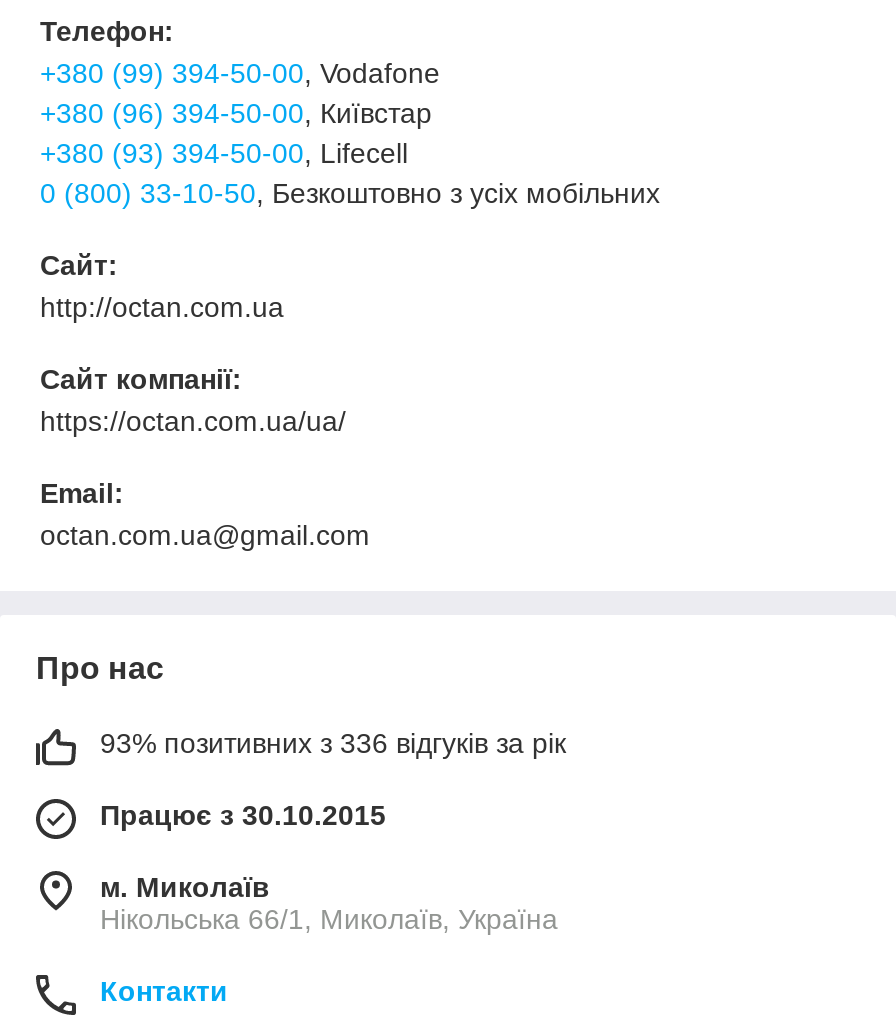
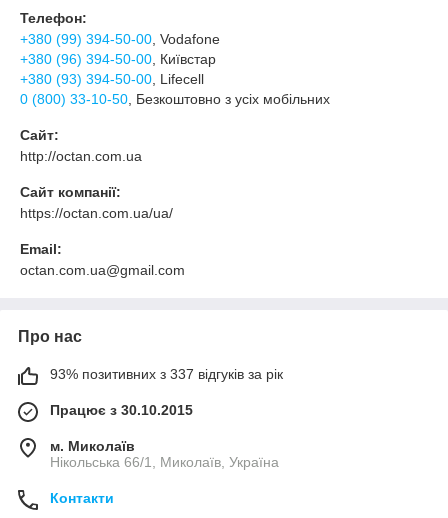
[100,727,566,759] 93% позитивних з 336 відгуків за рік -> [50,366,283,382] 93% позитивних з 337 відгуків за рік

